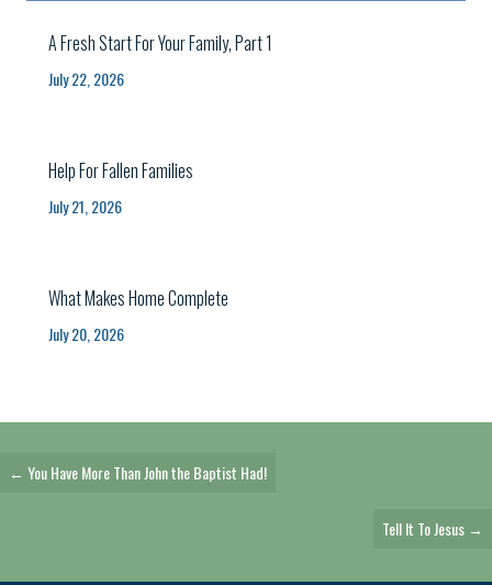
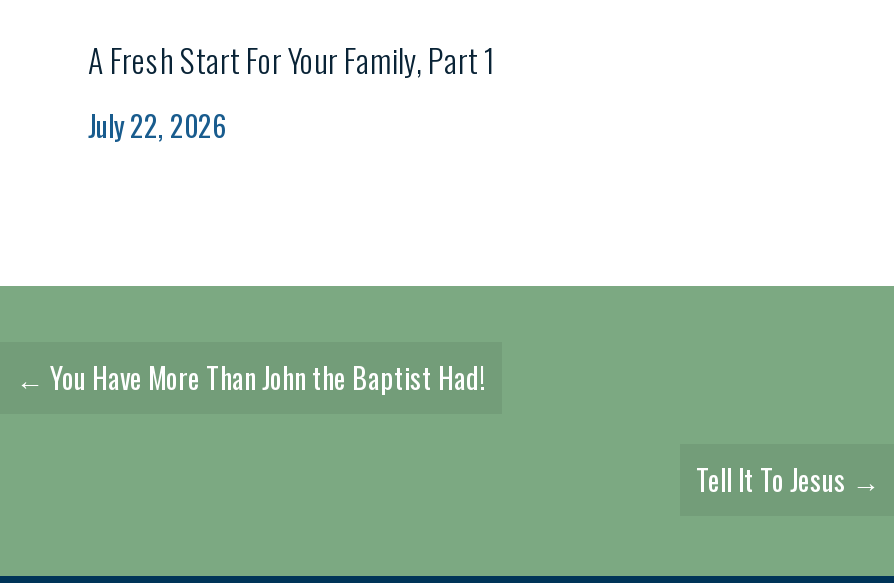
[48,157,193,217] Help For Fallen Families | July 21, 2026 -> none
[48,284,228,345] What Makes Home Complete | July 20, 2026 -> none

